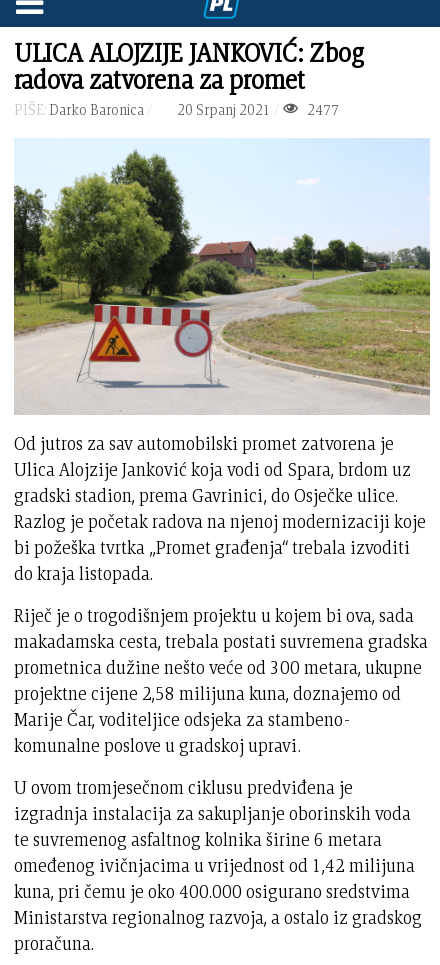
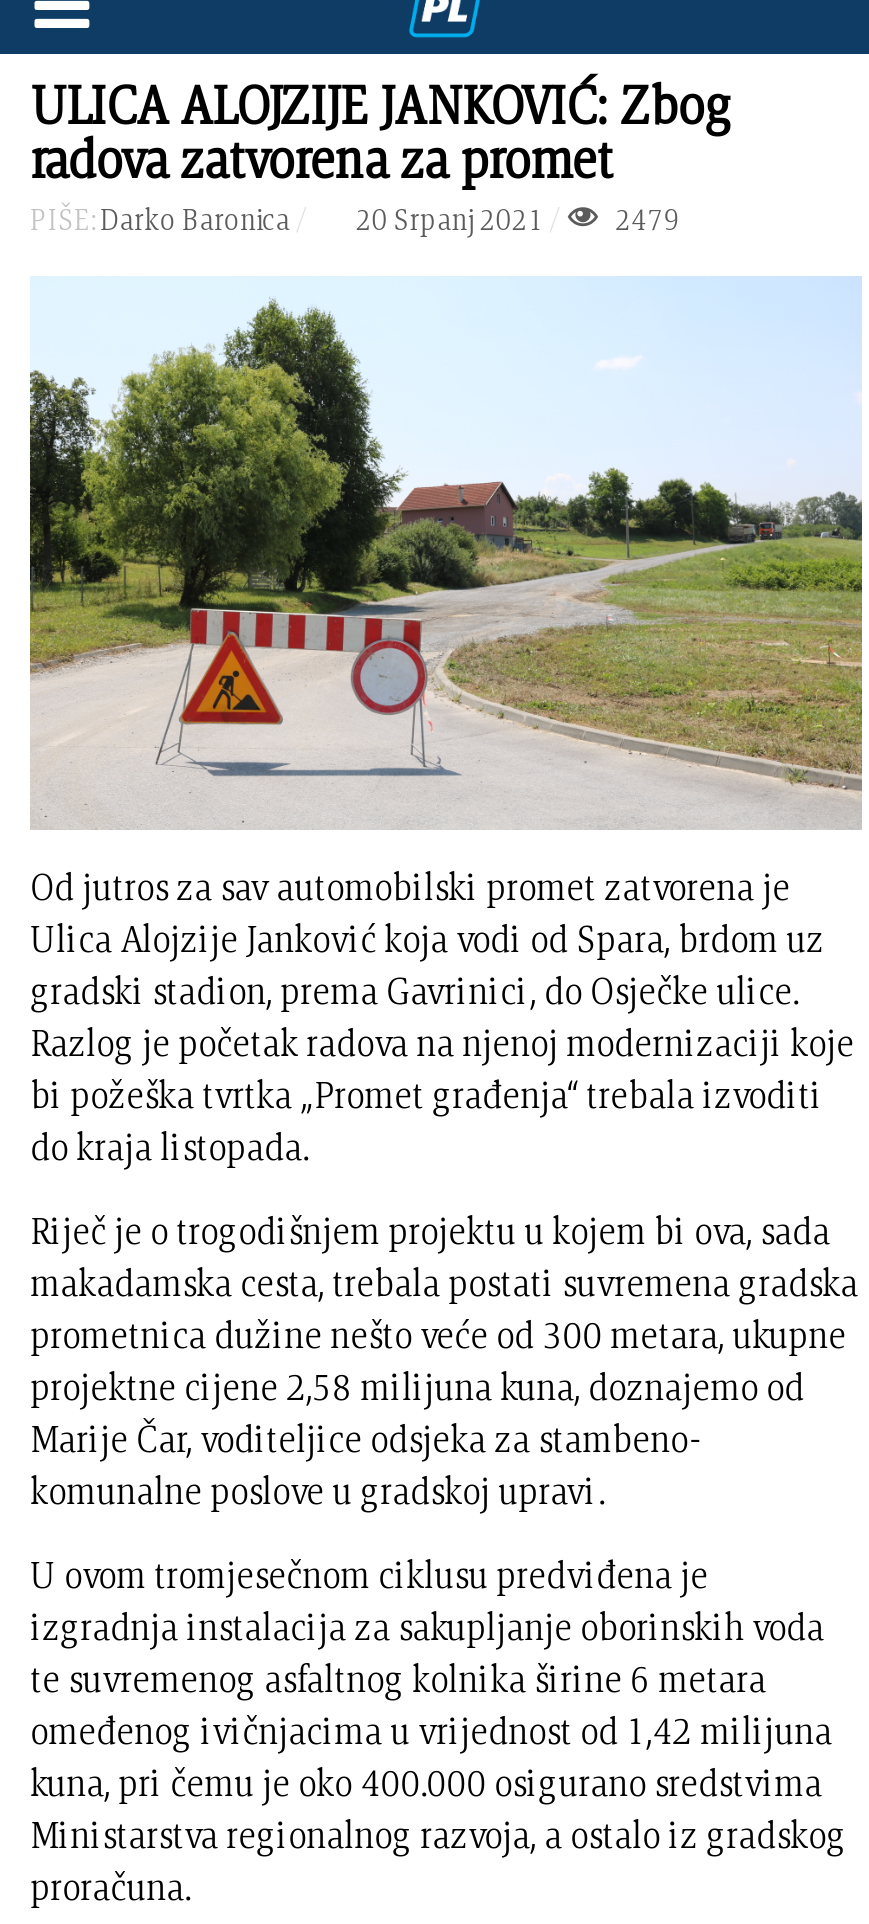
[304,100,339,119] 2477 -> [609,200,679,238] 2479

